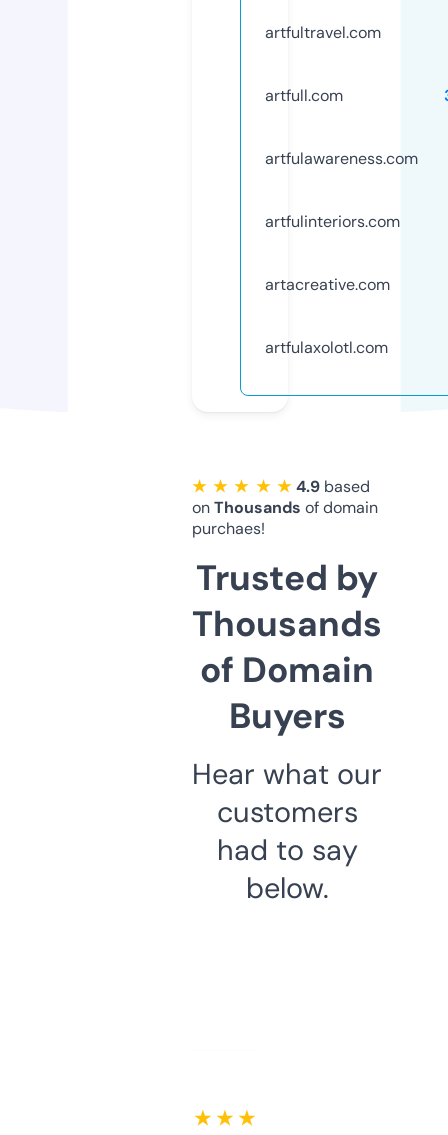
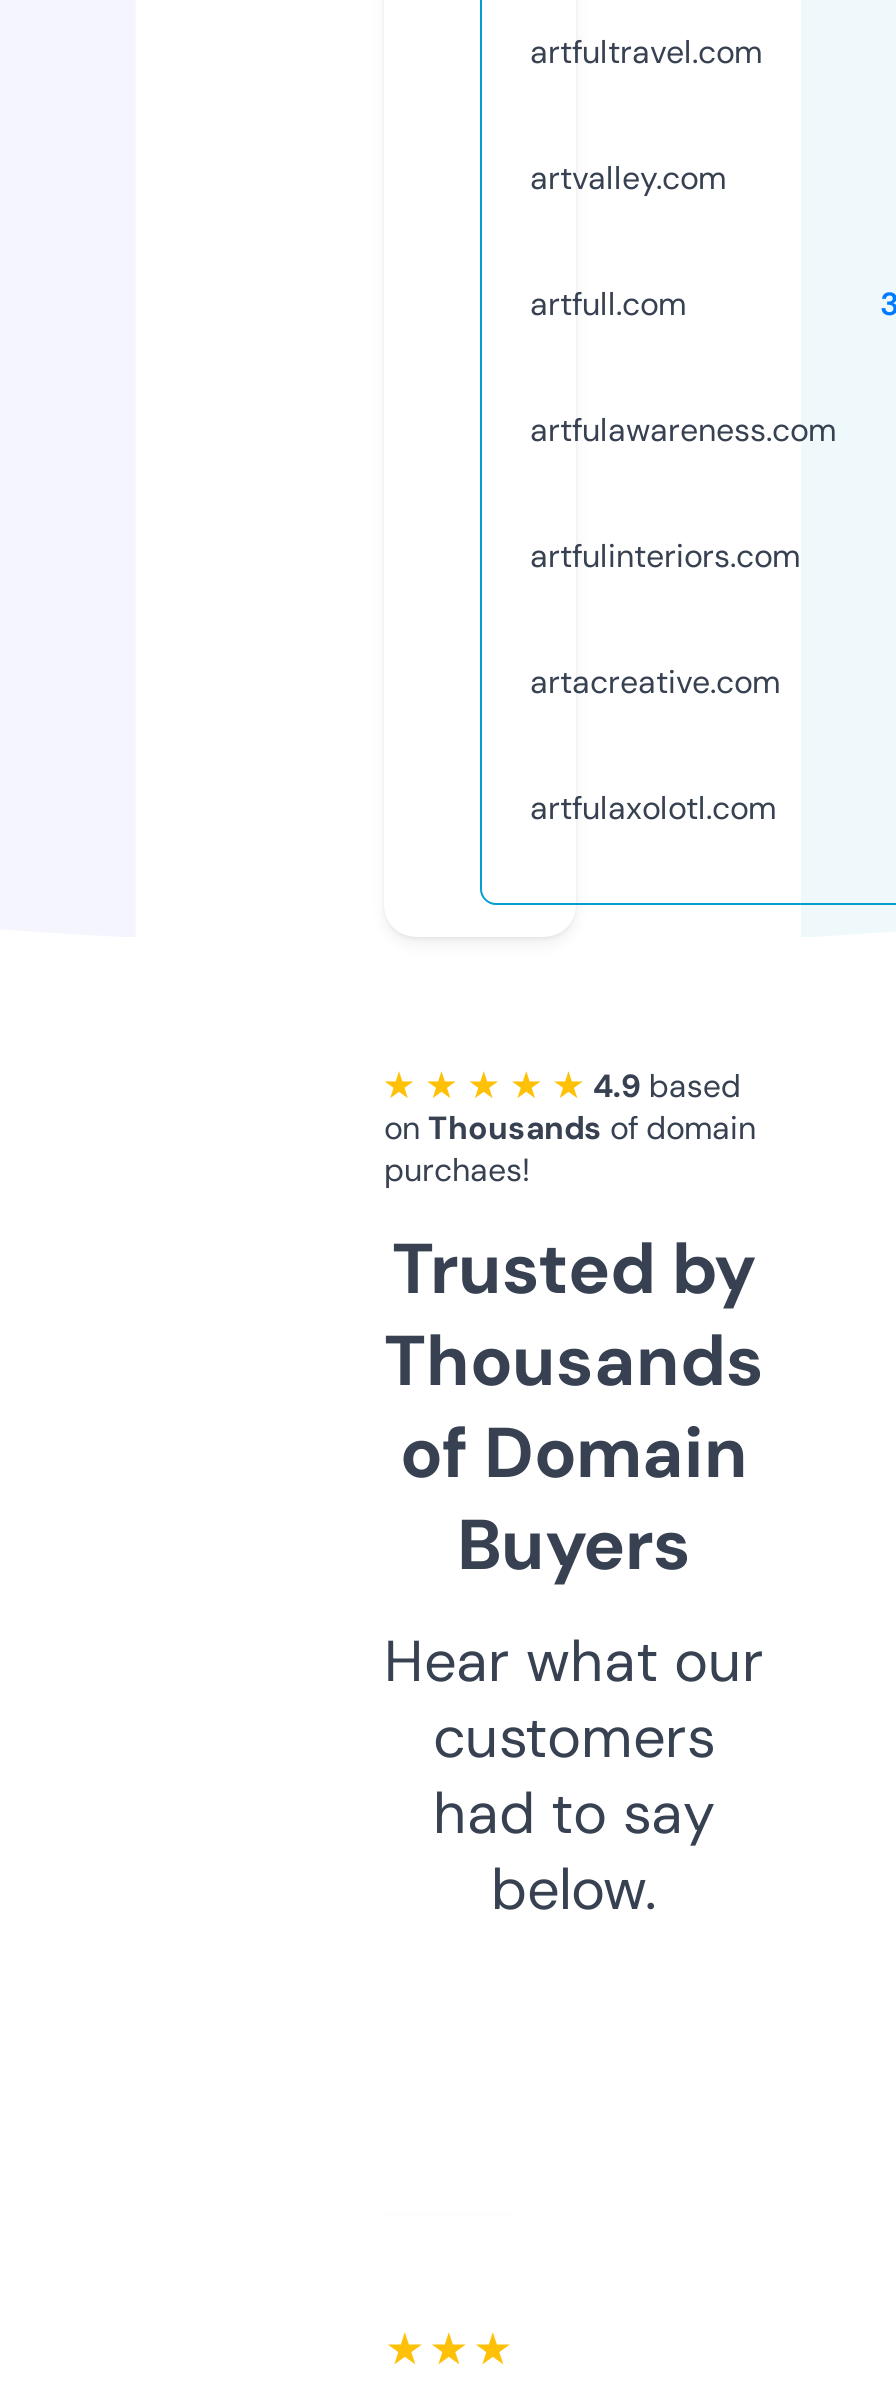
none -> [530,157,726,199] artvalley.com

